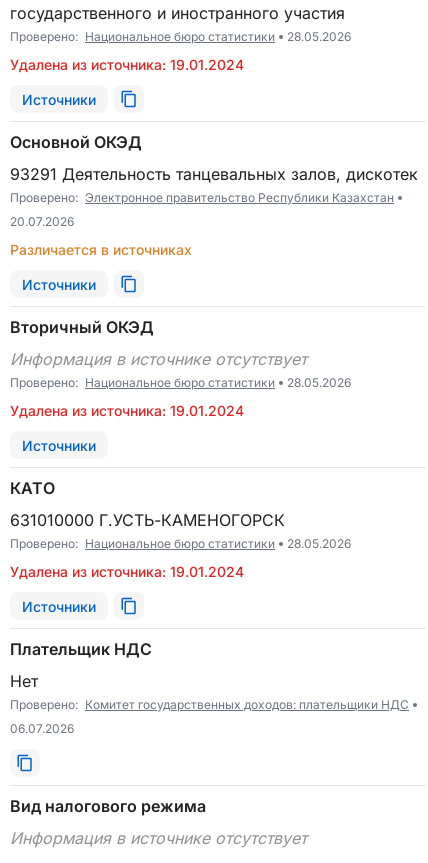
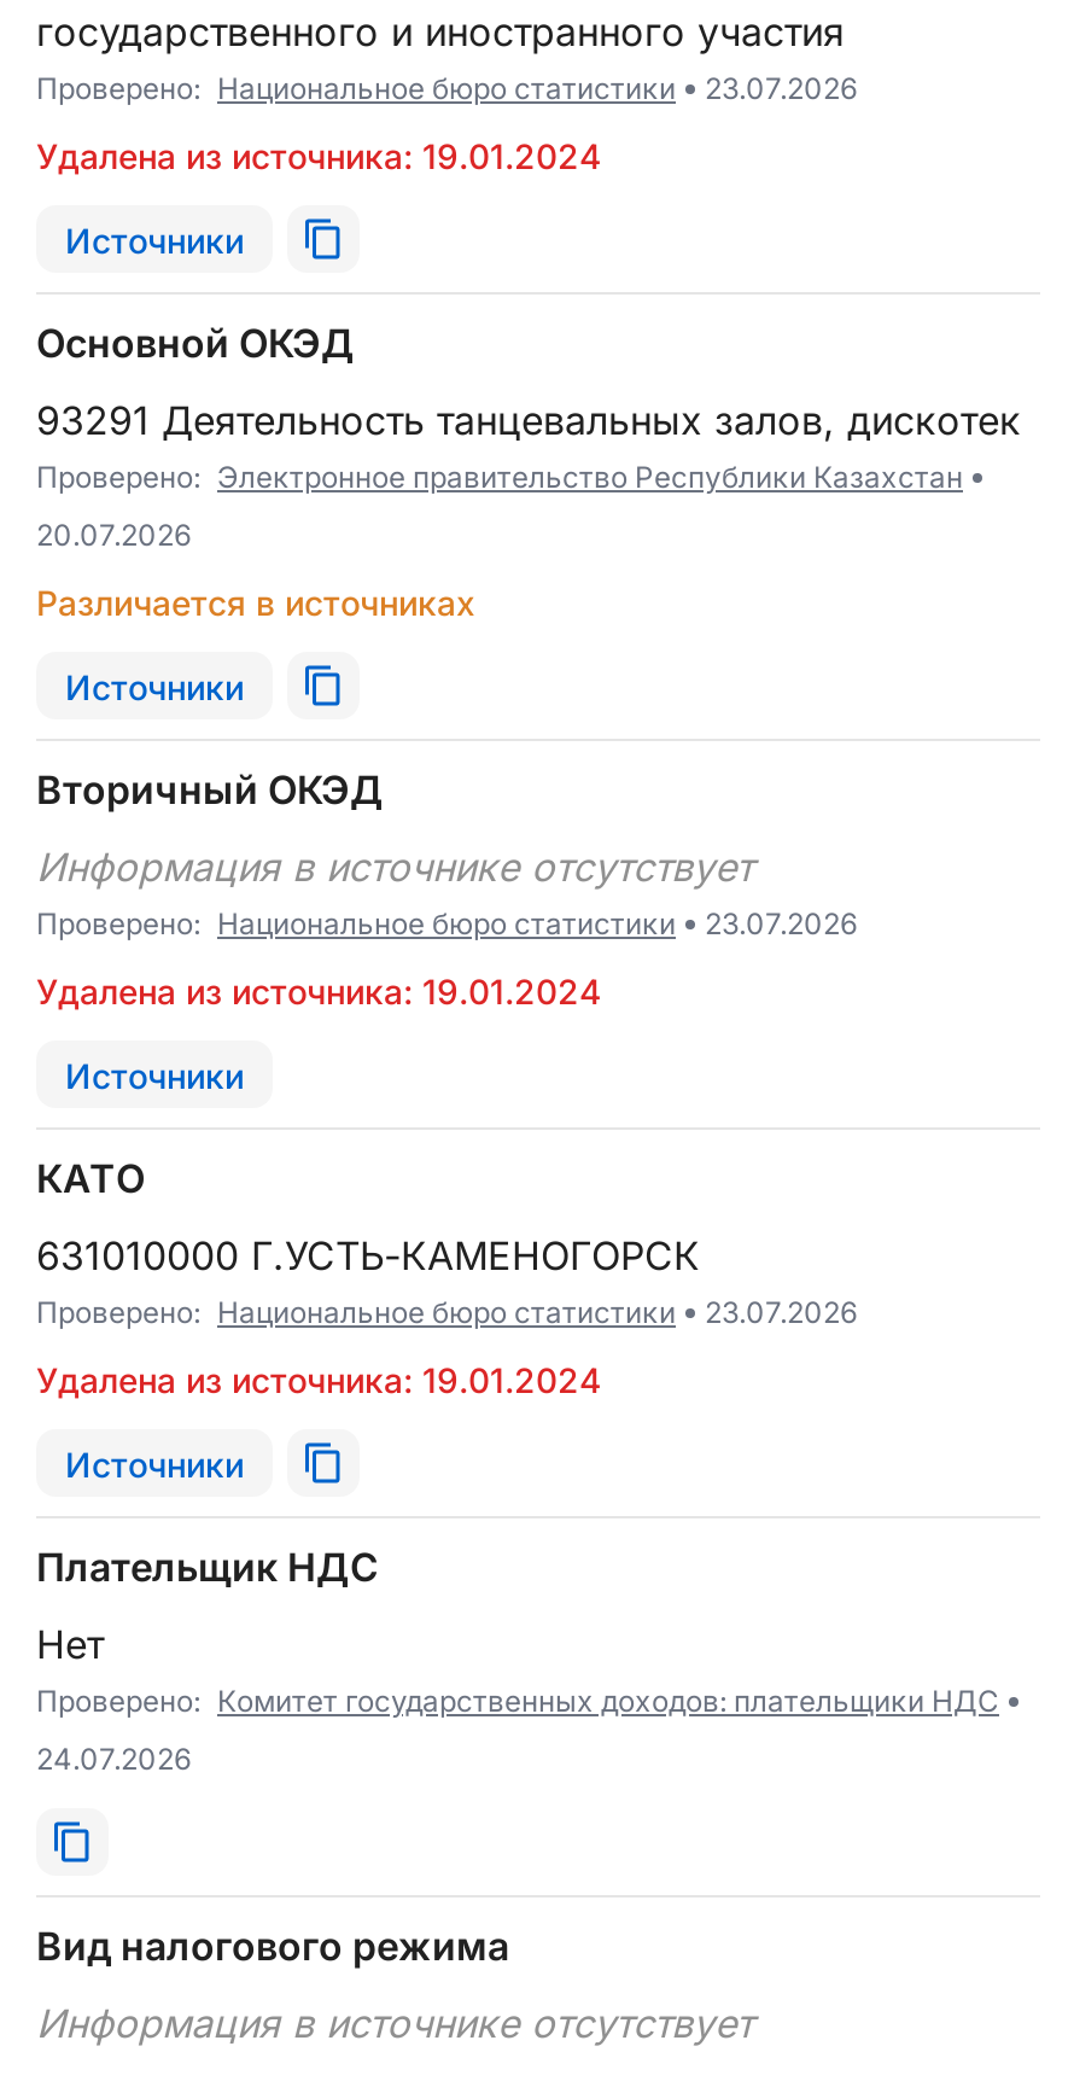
[10,29,351,44] Проверено: Национальное бюро статистики 28.05.2026 -> [36,70,857,106] Проверено: Национальное бюро статистики 23.07.2026
[10,375,351,390] Проверено: Национальное бюро статистики 28.05.2026 -> [36,905,857,942] Проверено: Национальное бюро статистики 23.07.2026
[10,536,351,551] Проверено: Национальное бюро статистики 28.05.2026 -> [36,1294,857,1330] Проверено: Национальное бюро статистики 23.07.2026
[10,721,74,736] 06.07.2026 -> [36,1741,191,1777] 24.07.2026

